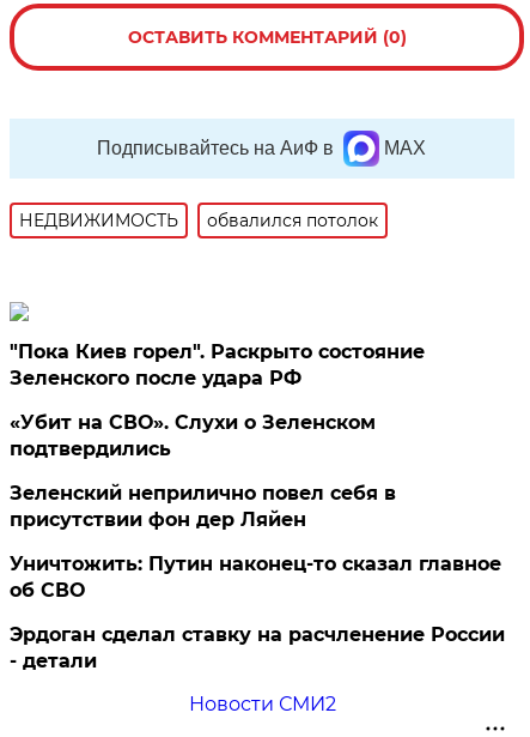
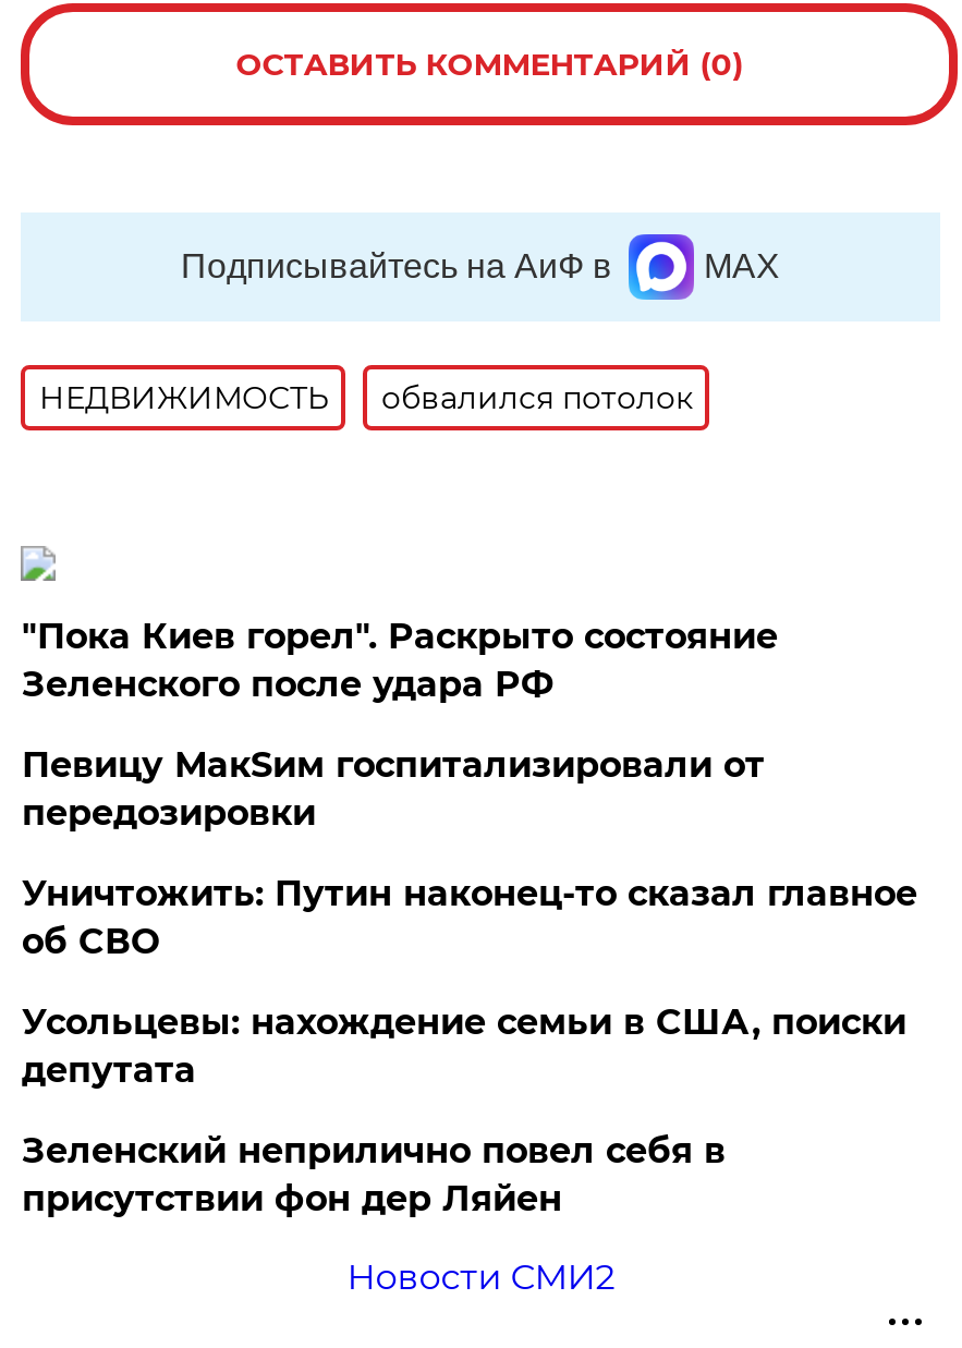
[10,411,376,460] «Убит на СВО». Слухи о Зеленском | подтвердились -> [22,744,906,1091] Певицу МакSим госпитализировали от | передозировки | Усольцевы: нахождение семьи в США, поиски | депутата
moved [10,482,396,531] -> [22,1130,725,1219]: Зеленский неприлично повел cебя в | присутствии фон дер Ляйен
moved [10,552,502,601] -> [22,873,917,962]: Уничтожить: Путин наконец-то сказал главное | об СВО
[10,623,505,672] Эрдоган сделал ставку на расчленение России | - детали -> none

